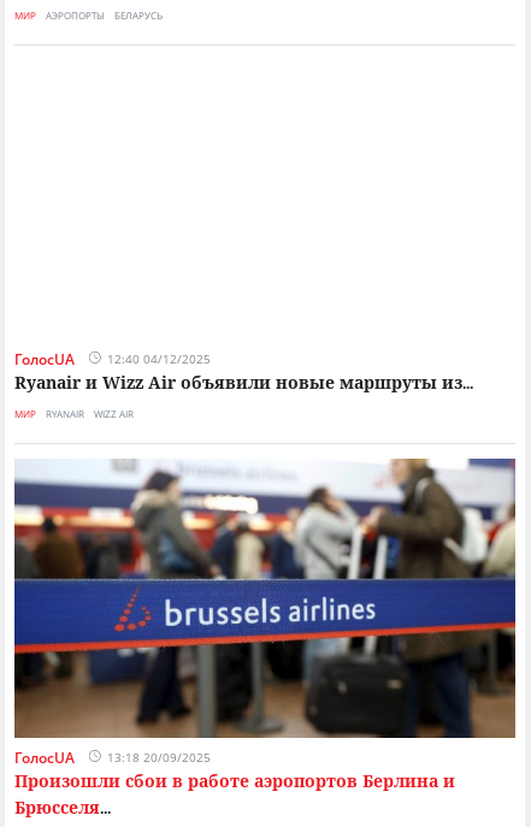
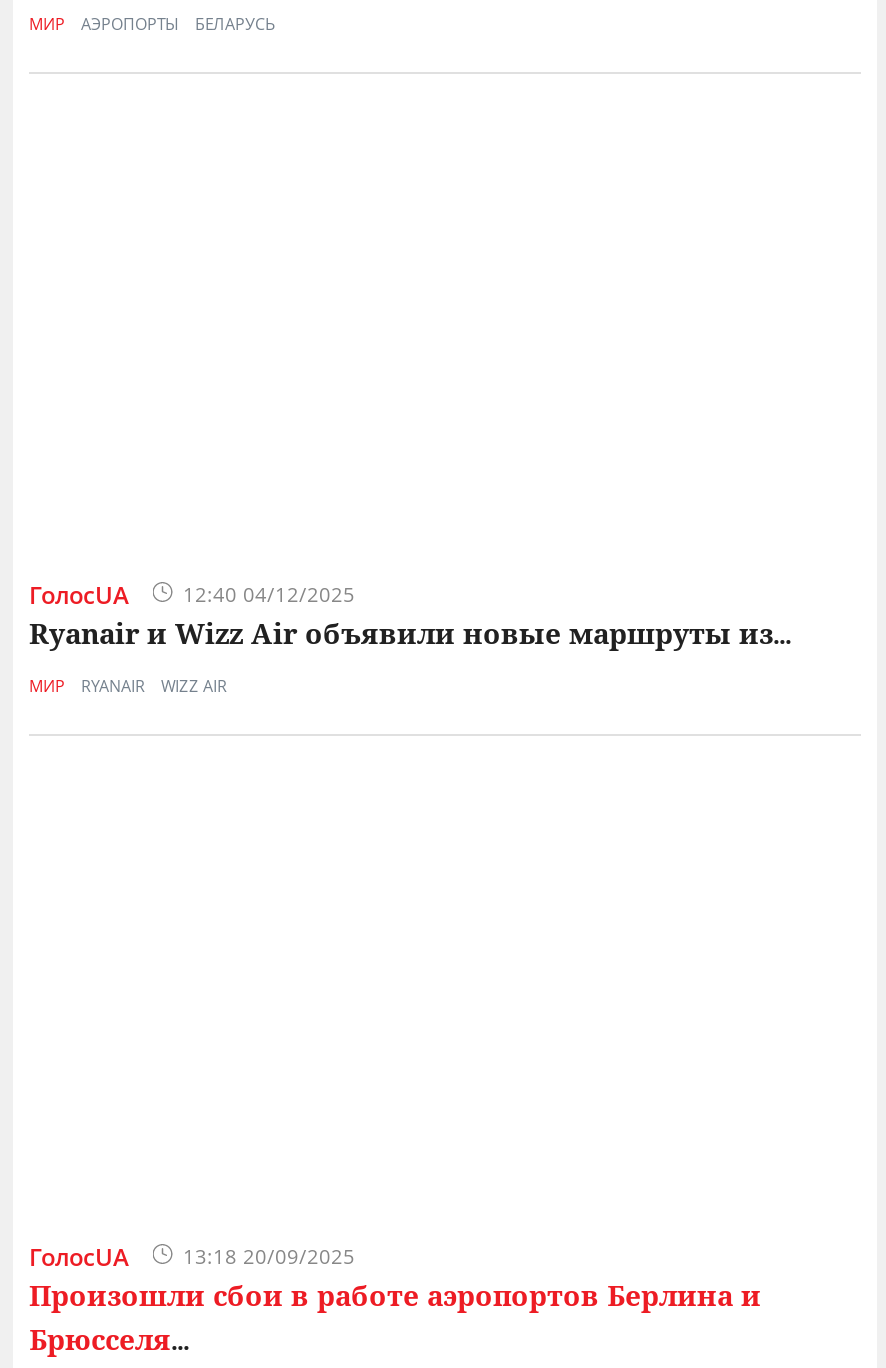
[13,457,517,739] [image] -> none

